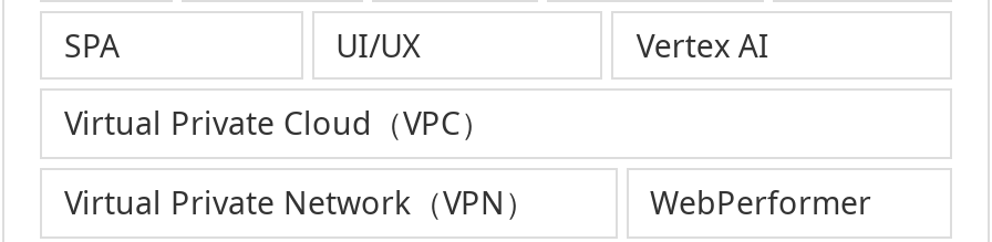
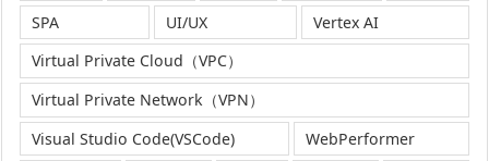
none -> [32,128,235,149] Visual Studio Code(VSCode)

